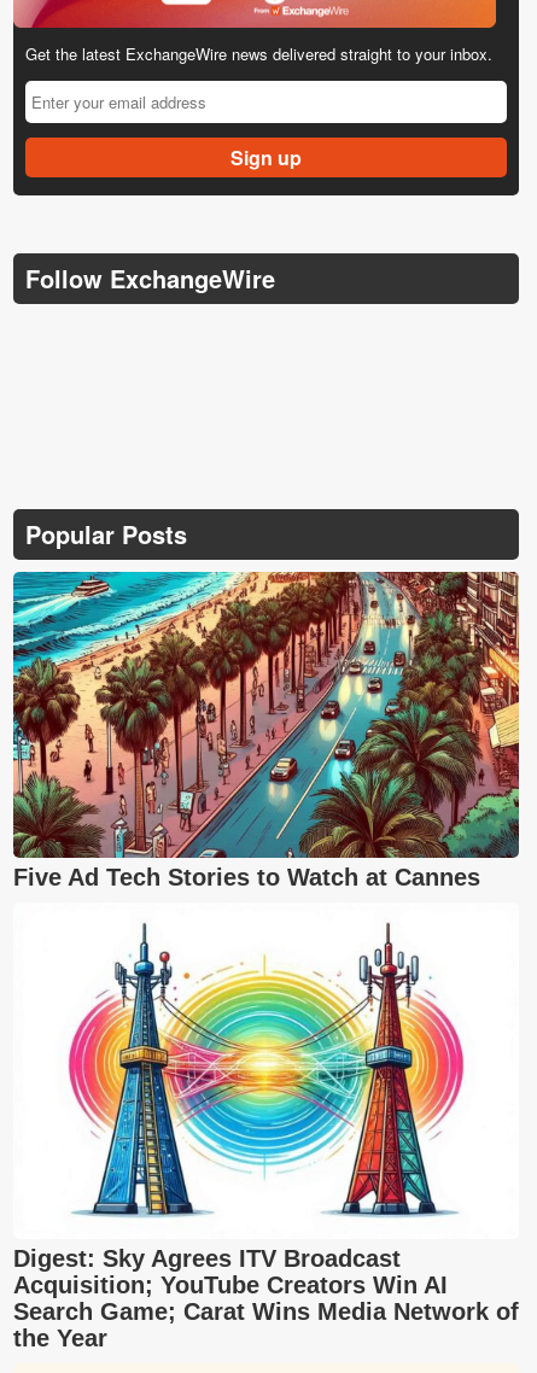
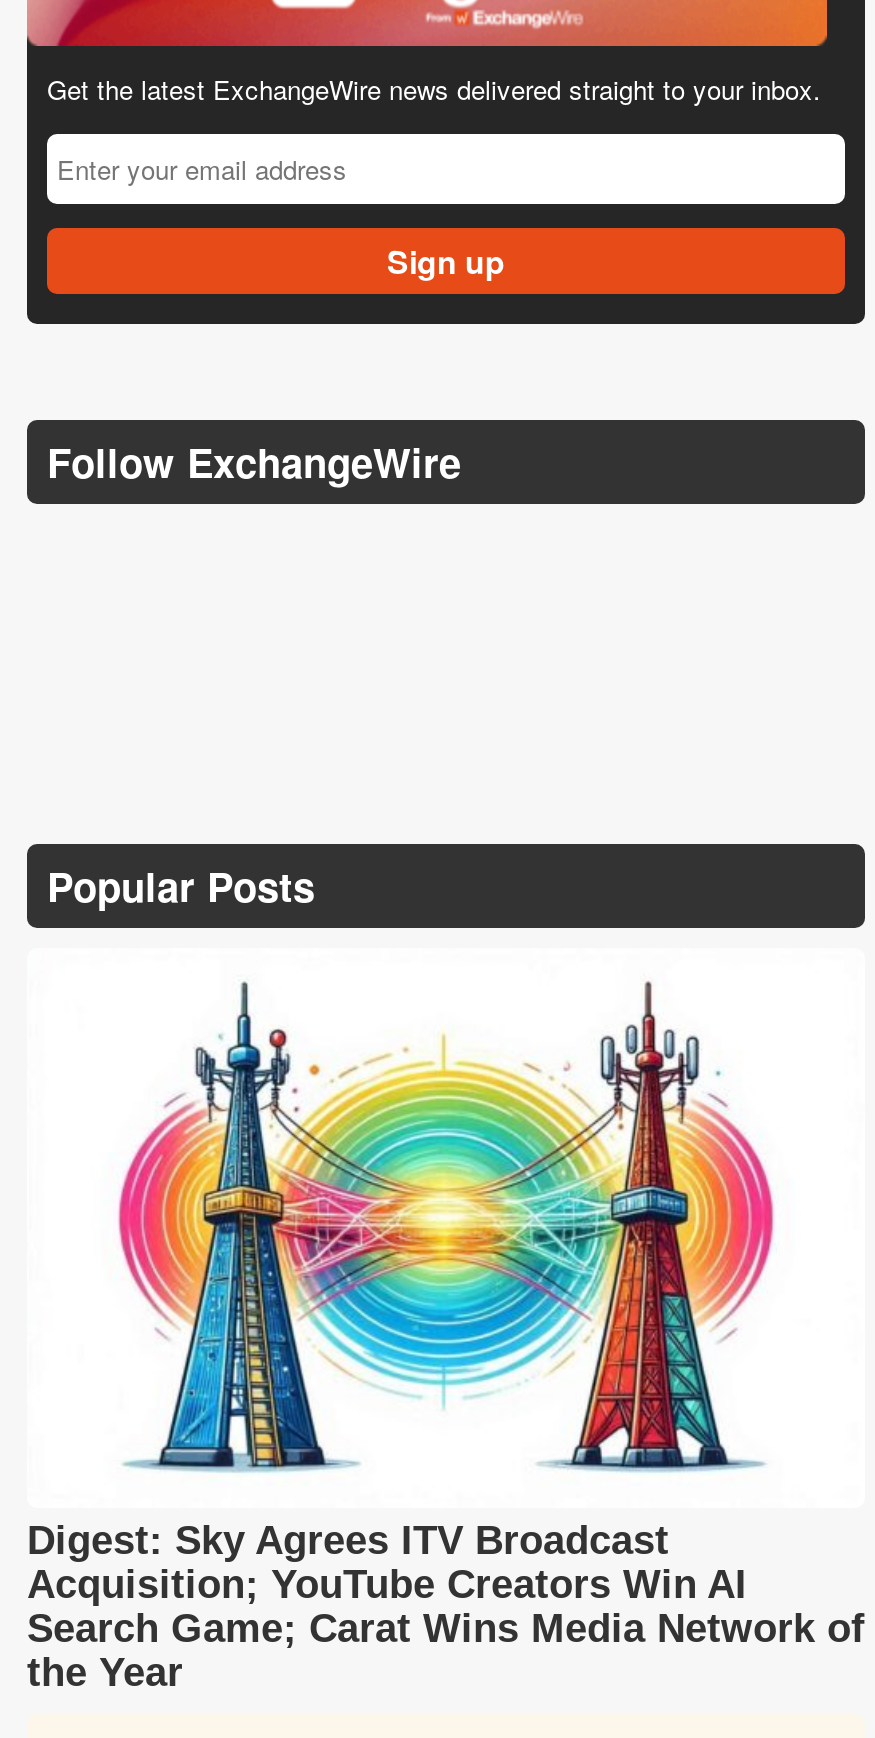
[12,571,520,890] [image] | Five Ad Tech Stories to Watch at Cannes -> none

